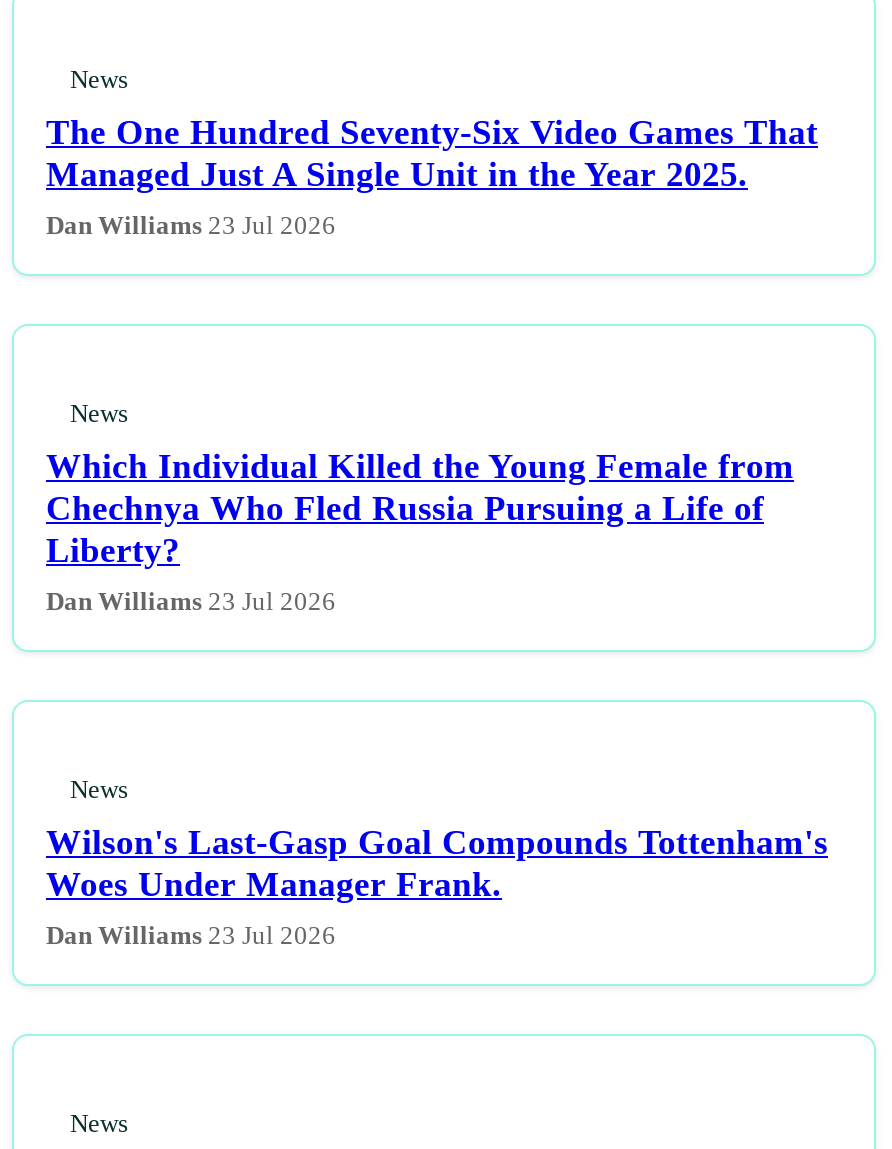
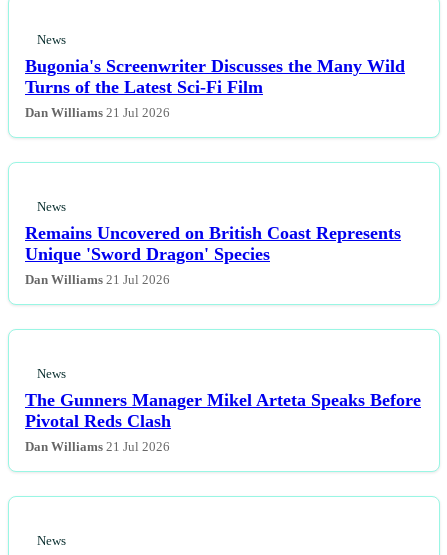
[46,112,818,240] The One Hundred Seventy-Six Video Games That | Managed Just A Single Unit in the Year 2025. | Dan Williams 23 Jul 2026 -> [25,56,405,120] Bugonia's Screenwriter Discusses the Many Wild | Turns of the Latest Sci-Fi Film | Dan Williams 21 Jul 2026
[46,446,794,616] Which Individual Killed the Young Female from | Chechnya Who Fled Russia Pursuing a Life of | Liberty? | Dan Williams 23 Jul 2026 -> [25,223,401,287] Remains Uncovered on British Coast Represents | Unique 'Sword Dragon' Species | Dan Williams 21 Jul 2026
[46,822,828,950] Wilson's Last-Gasp Goal Compounds Tottenham's | Woes Under Manager Frank. | Dan Williams 23 Jul 2026 -> [25,390,421,454] The Gunners Manager Mikel Arteta Speaks Before | Pivotal Reds Clash | Dan Williams 21 Jul 2026

